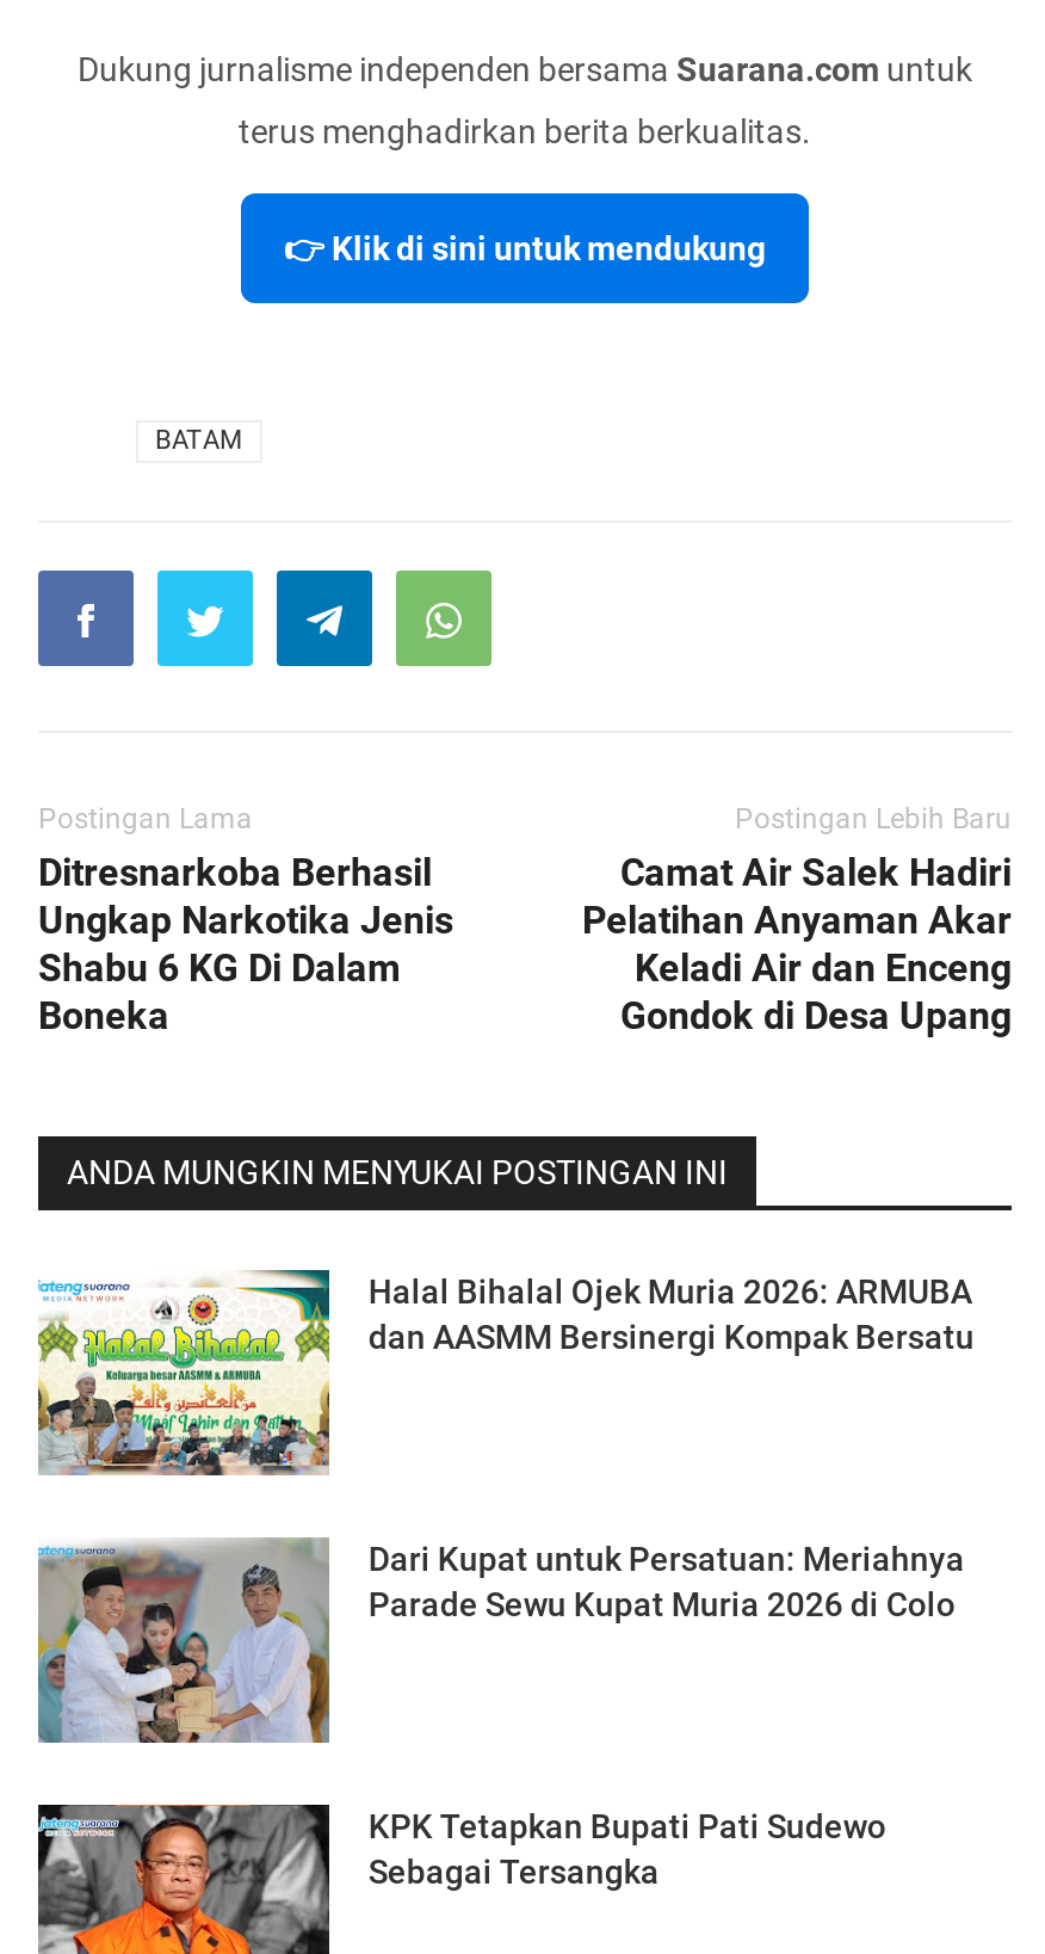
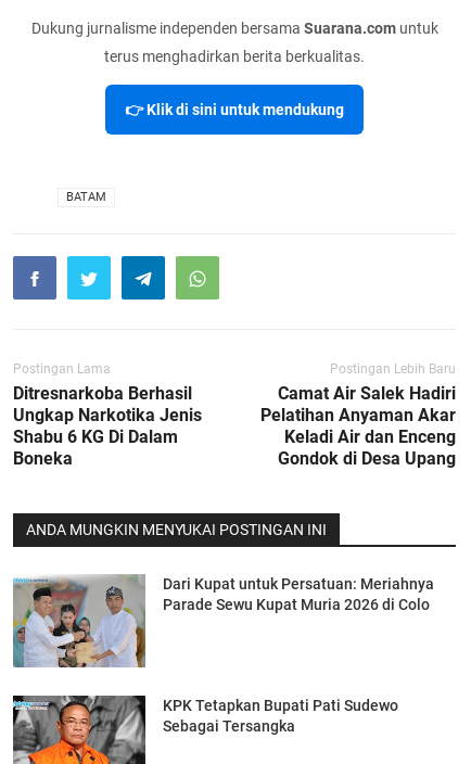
[36,1268,974,1475] [image] | Halal Bihalal Ojek Muria 2026: ARMUBA | dan AASMM Bersinergi Kompak Bersatu -> none

